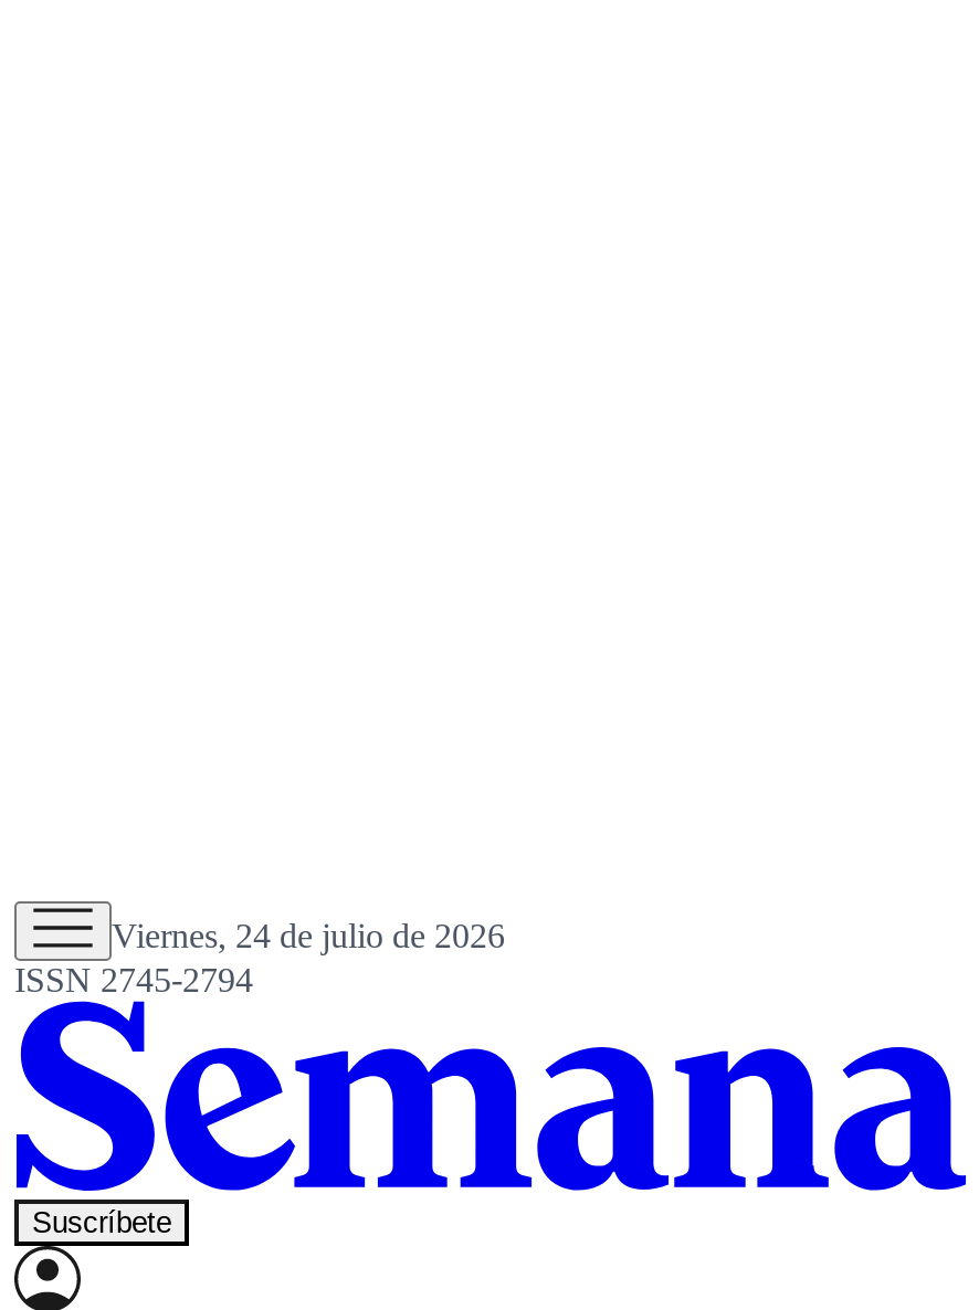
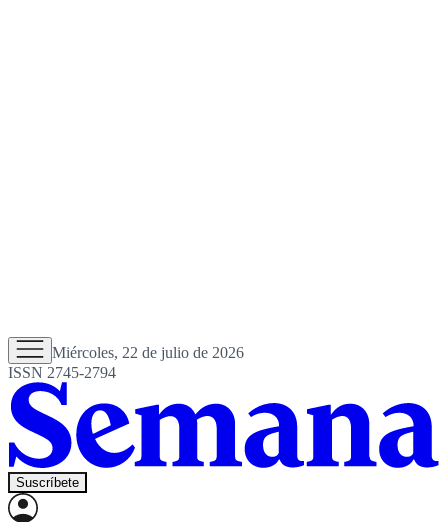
[112,917,505,954] Viernes, 24 de julio de 2026 -> [52,344,244,361] Miércoles, 22 de julio de 2026

